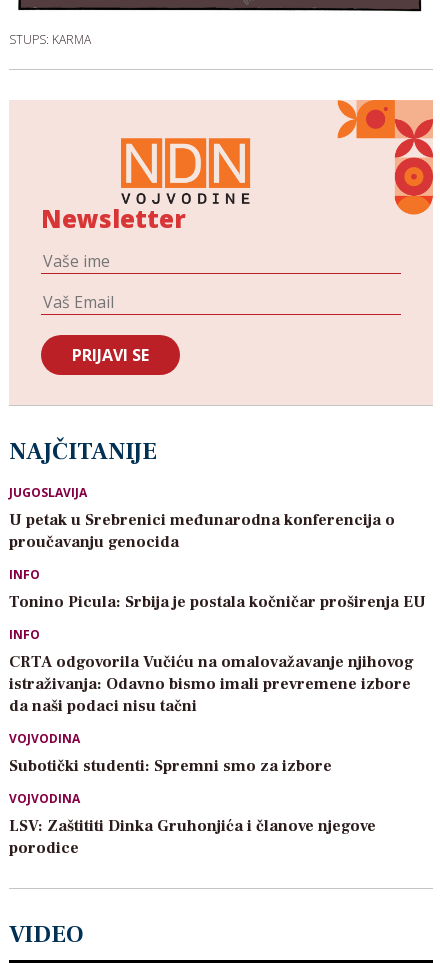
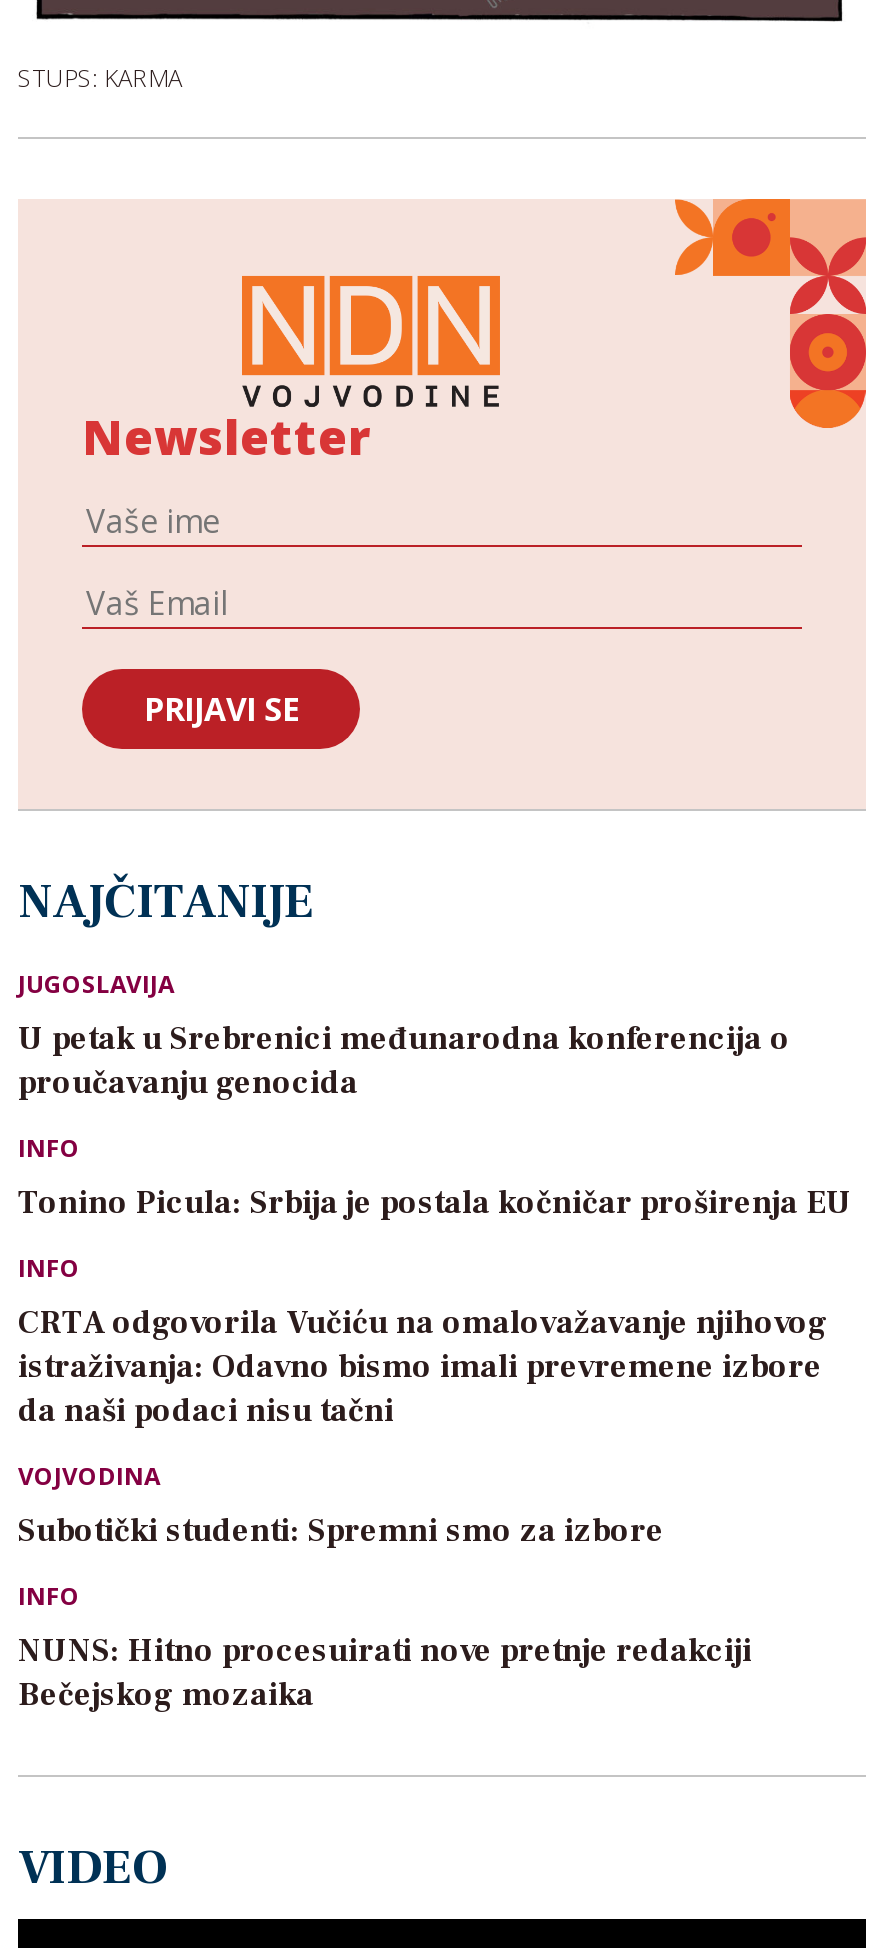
[9,789,376,857] VOJVODINA | LSV: Zaštititi Dinka Gruhonjića i članove njegove | porodice -> [18,1579,752,1715] INFO | NUNS: Hitno procesuirati nove pretnje redakciji | Bečejskog mozaika

